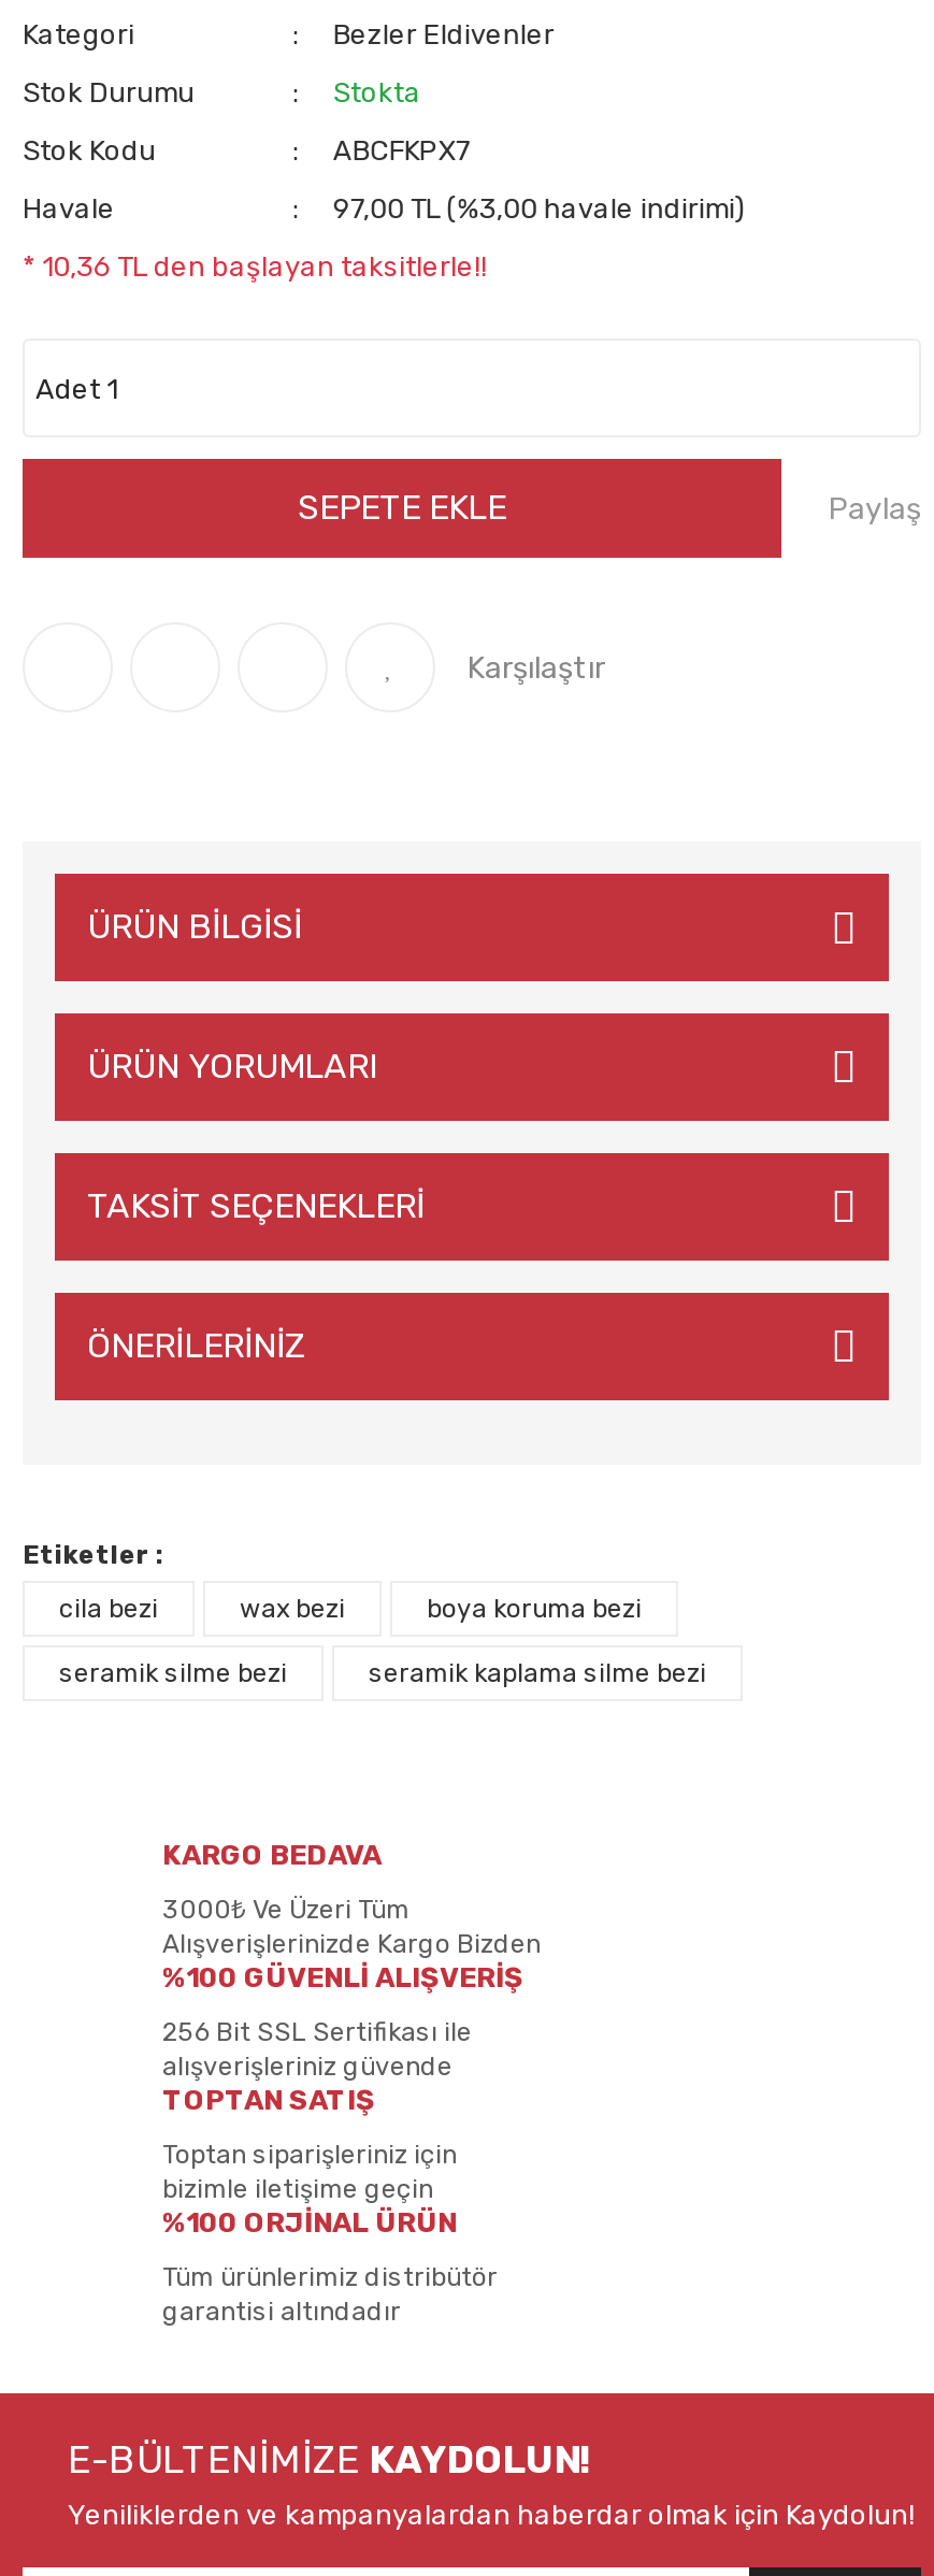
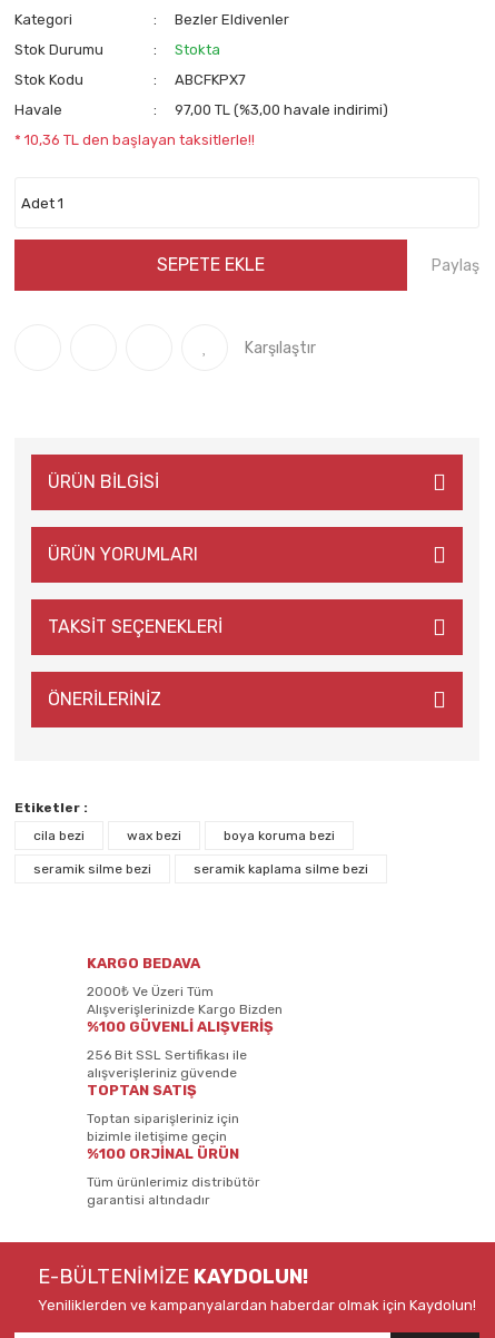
[162,1895,409,1925] 3000₺ Ve Üzeri Tüm -> [87,984,214,999] 2000₺ Ve Üzeri Tüm

